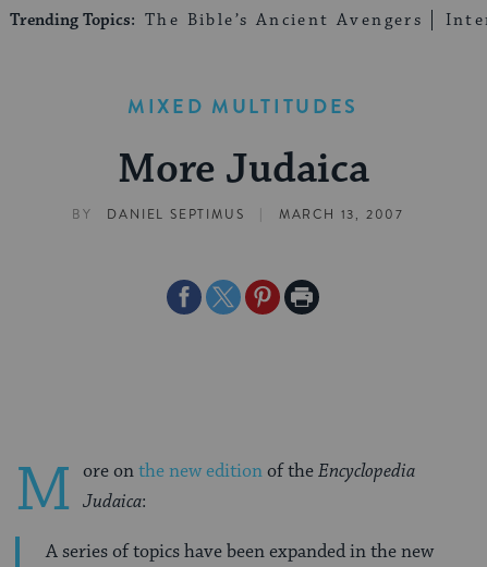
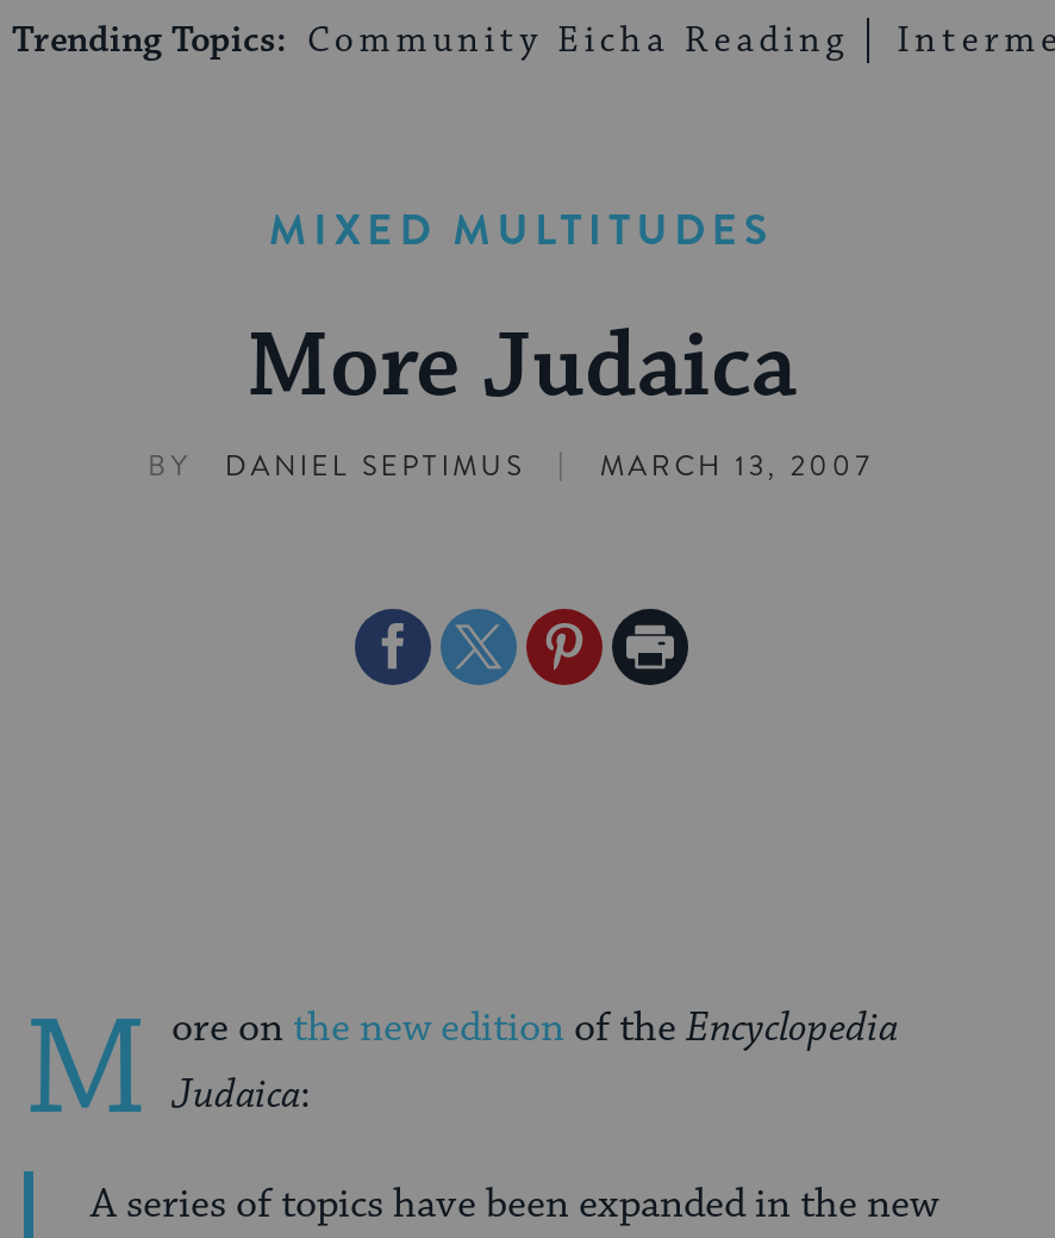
[10,10,423,30] Trending Topics: The Bible’s Ancient Avengers -> [12,18,848,63] Trending Topics: Community Eicha Reading

